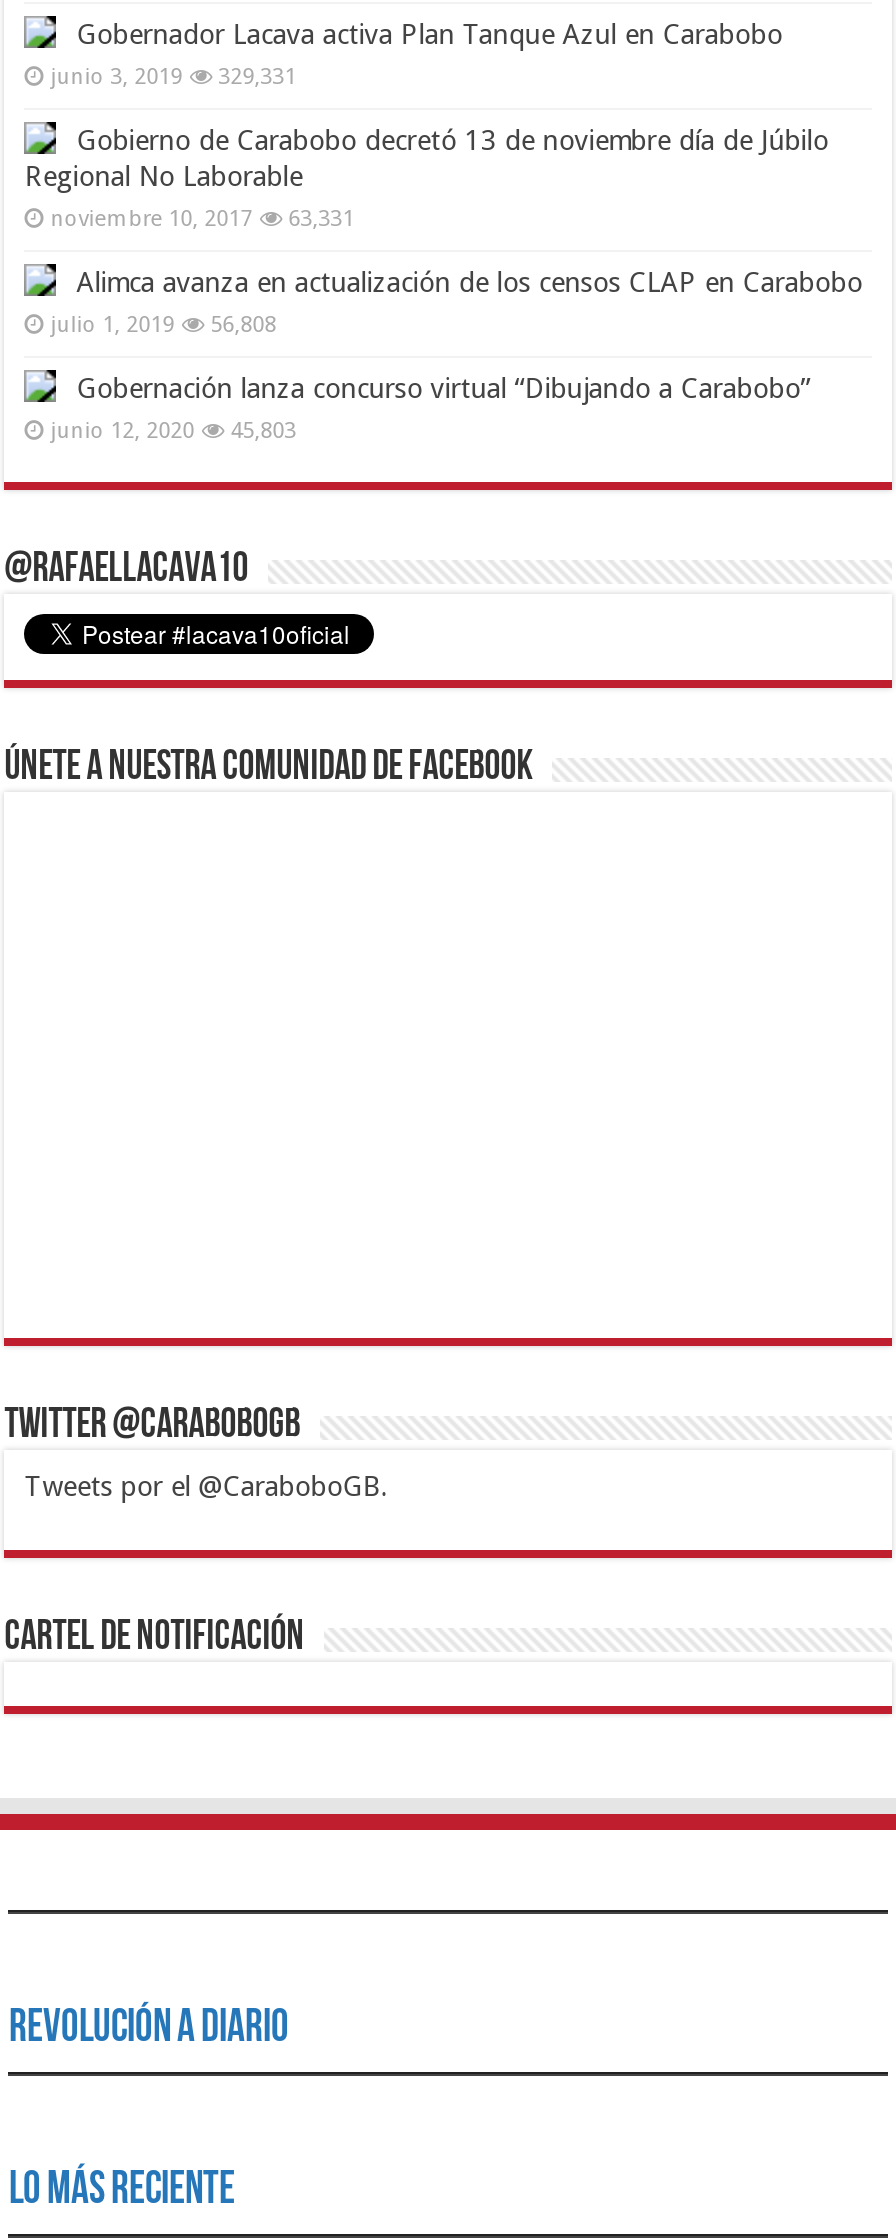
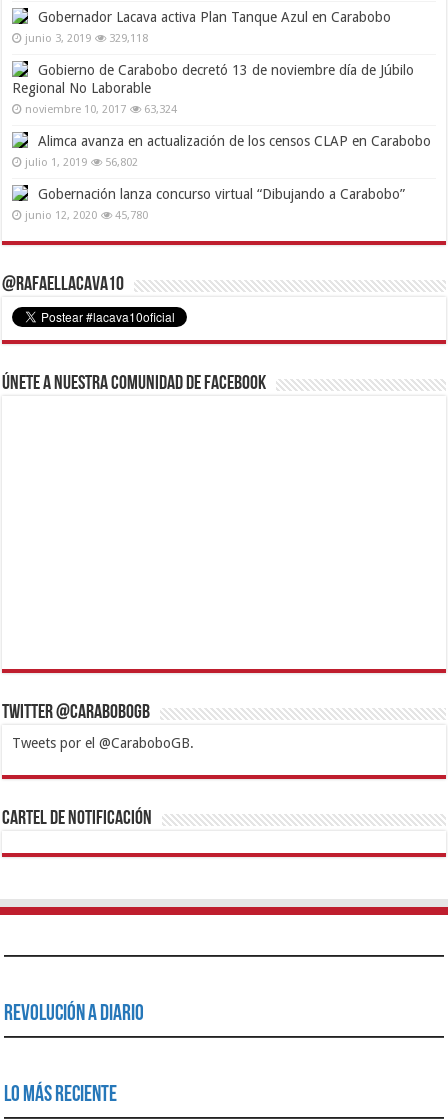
[50,65,296,91] junio 3, 2019 329,331 -> [25,32,148,45] junio 3, 2019 329,118
[50,207,354,233] noviembre 10, 2017 63,331 -> [25,103,177,116] noviembre 10, 2017 63,324
[50,313,276,339] julio 1, 2019 56,808 -> [25,156,138,169] julio 1, 2019 56,802
[50,419,296,445] junio 12, 2020 45,803 -> [25,209,148,222] junio 12, 2020 45,780

